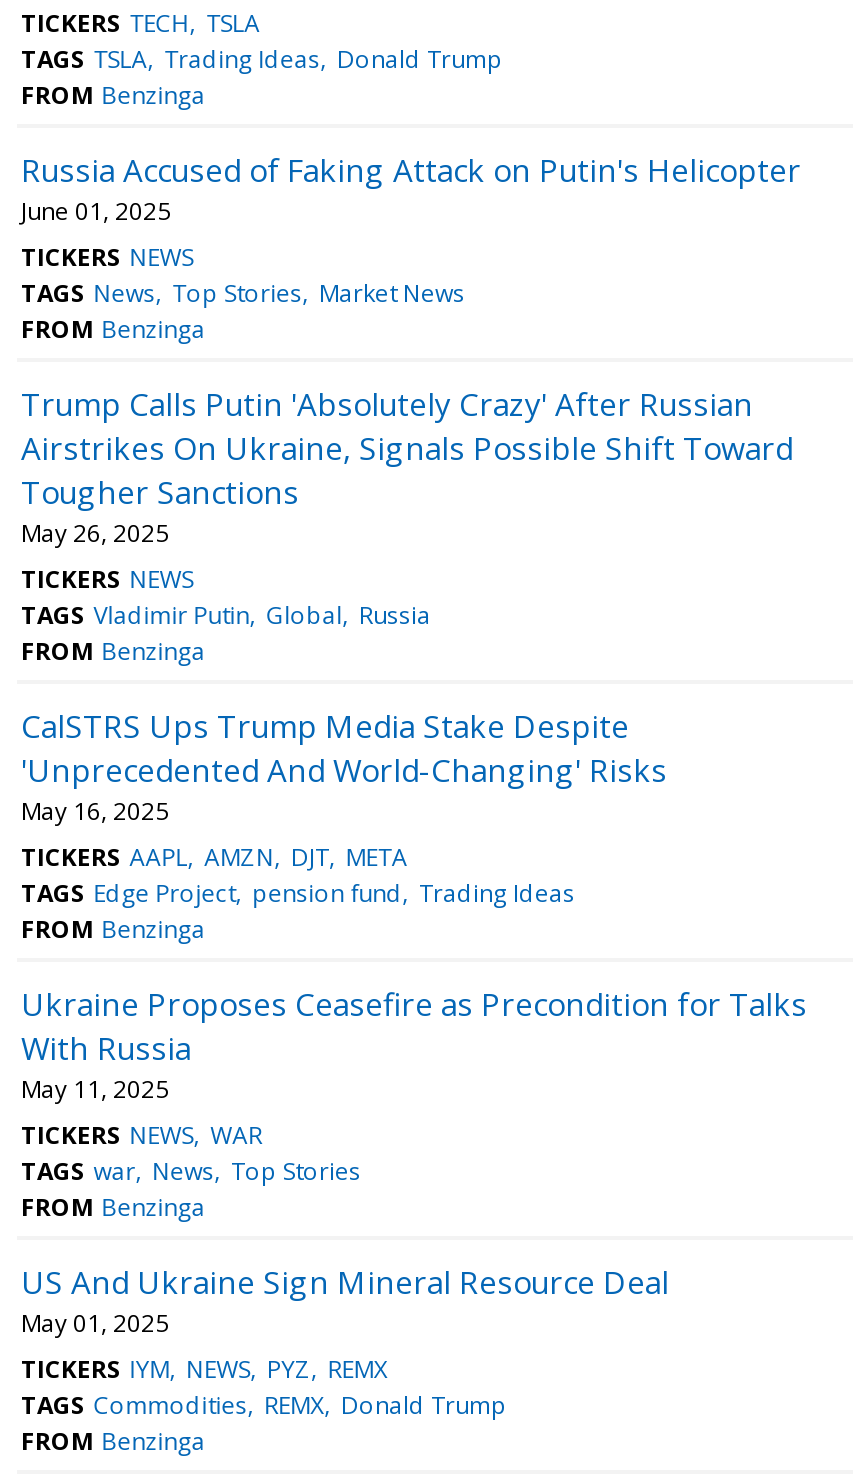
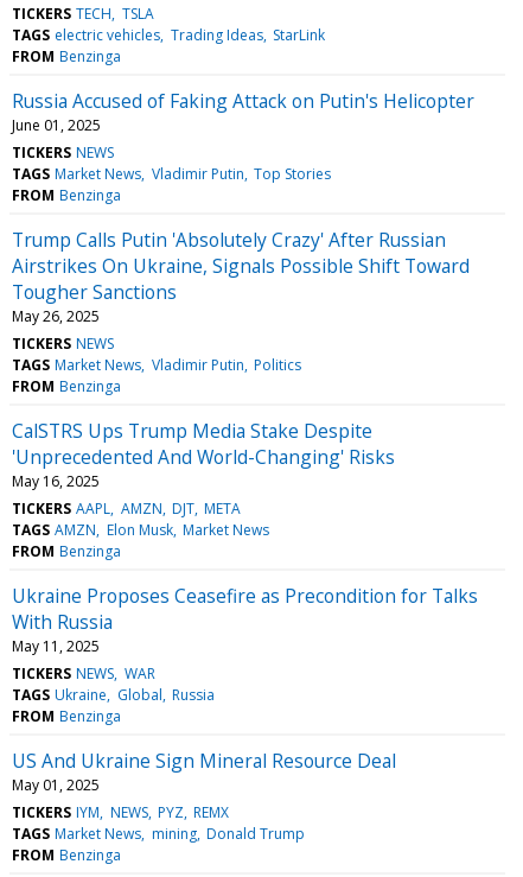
[21,42,503,76] TAGS TSLA Trading Ideas Donald Trump -> [12,25,325,45] TAGS electric vehicles Trading Ideas StarLink
[21,276,465,310] TAGS News Top Stories Market News -> [12,164,331,184] TAGS Market News Vladimir Putin Top Stories
[21,598,431,632] TAGS Vladimir Putin Global Russia -> [12,355,301,375] TAGS Market News Vladimir Putin Politics
[21,876,575,910] TAGS Edge Project pension fund Trading Ideas -> [12,520,269,540] TAGS AMZN Elon Musk Market News
[21,1154,361,1188] TAGS war News Top Stories -> [12,685,215,705] TAGS Ukraine Global Russia
[21,1388,507,1422] TAGS Commodities REMX Donald Trump -> [12,823,305,844] TAGS Market News mining Donald Trump

